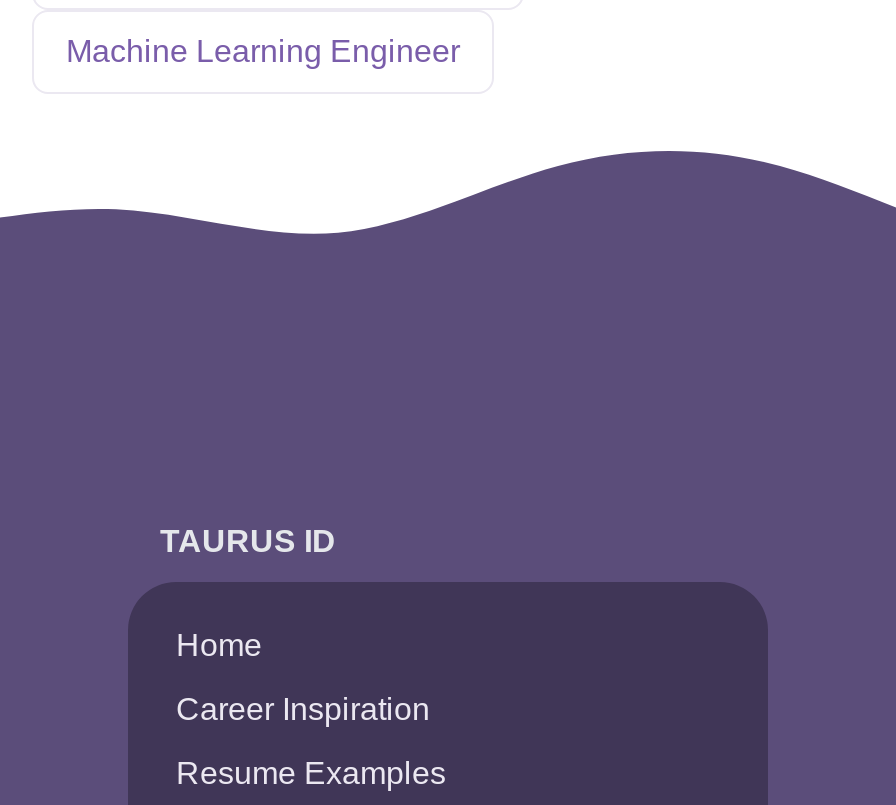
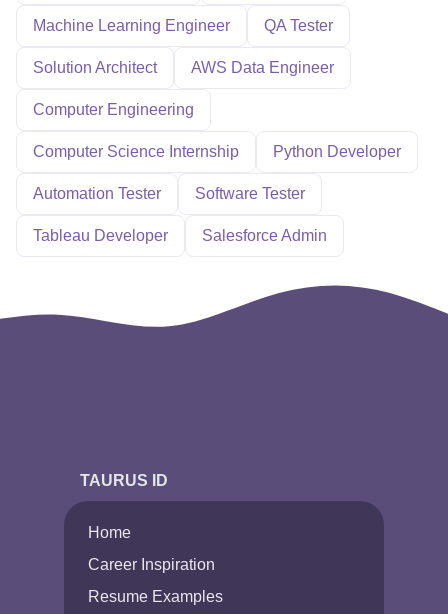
none -> [33,17,401,244] QA Tester | Solution Architect | AWS Data Engineer | Computer Engineering | Computer Science Internship | Python Developer | Automation Tester | Software Tester | Tableau Developer | Salesforce Admin

